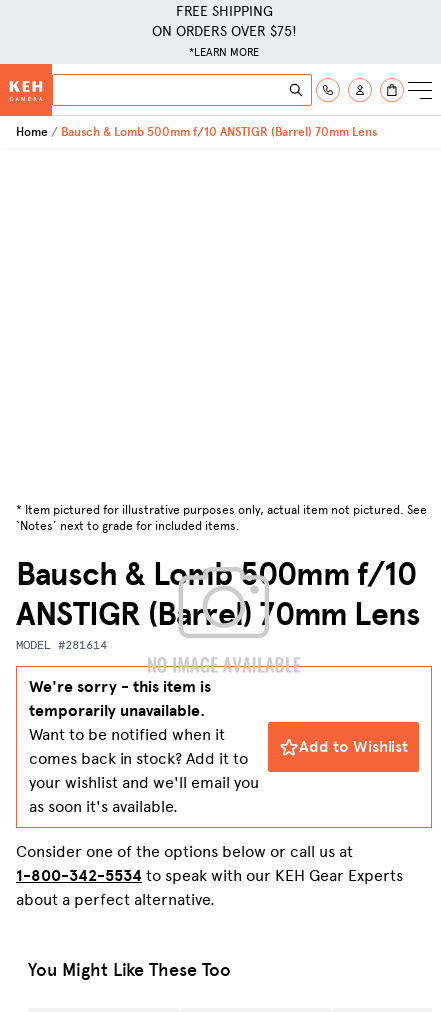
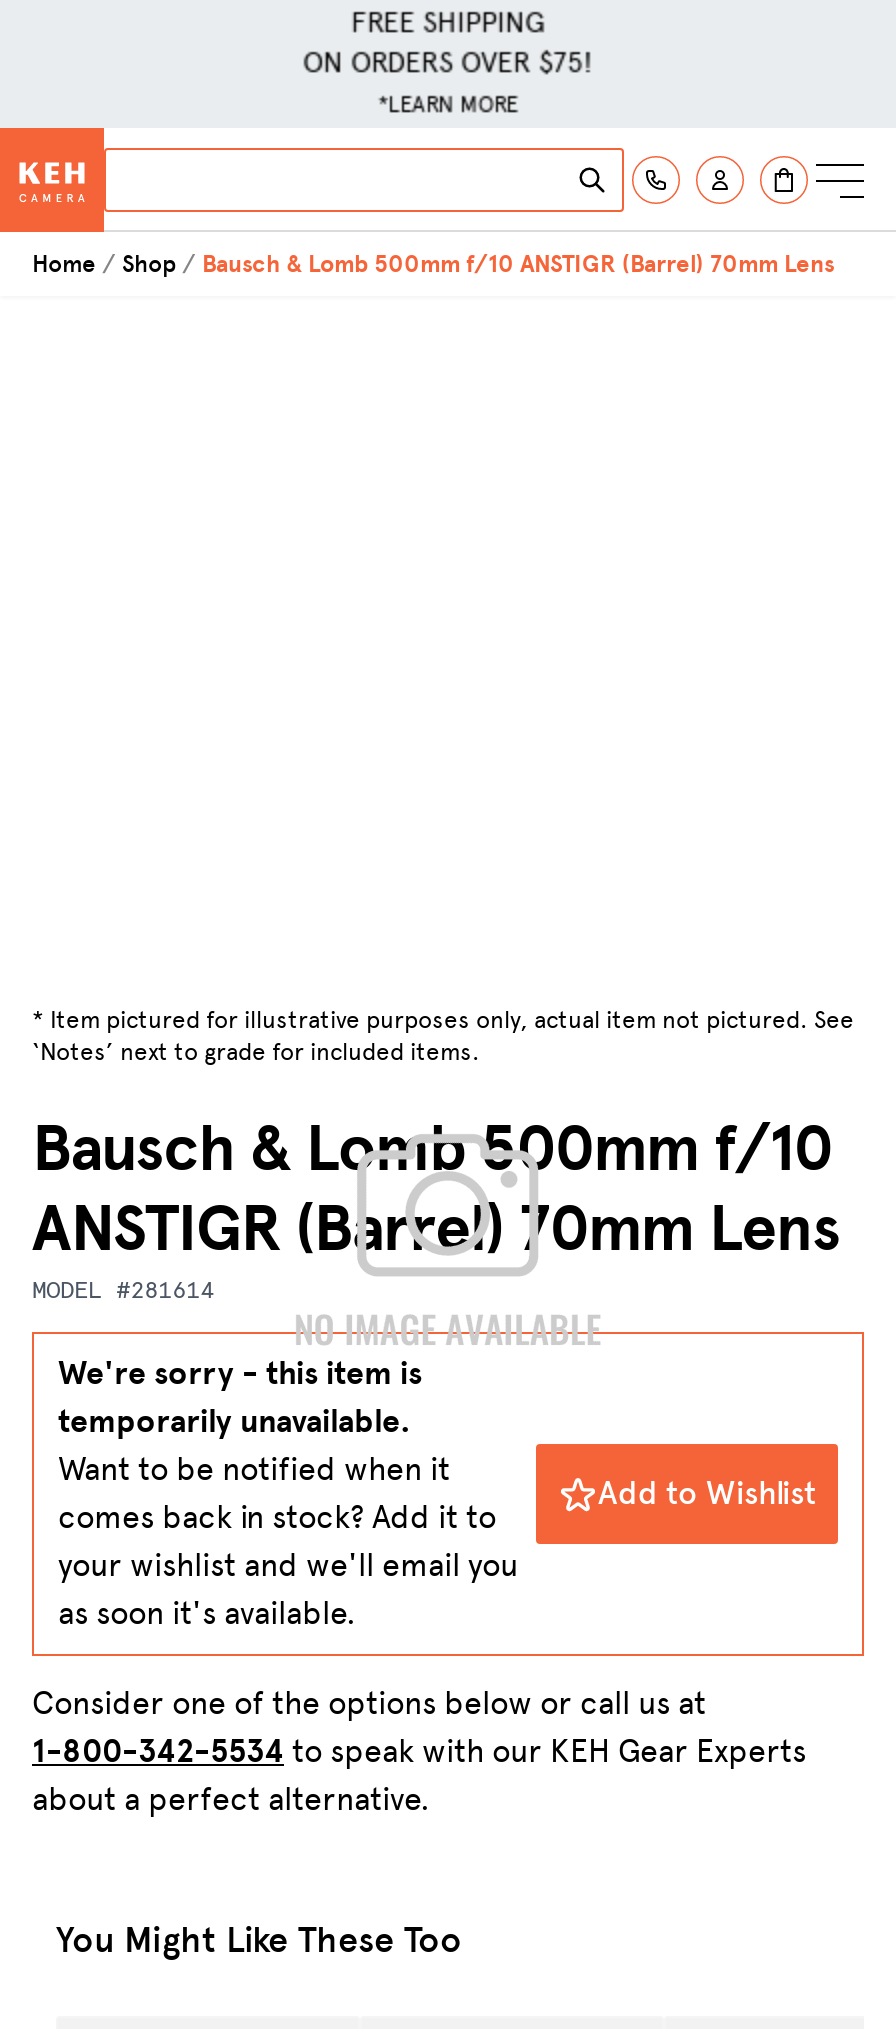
none -> [122,250,176,278] Shop

